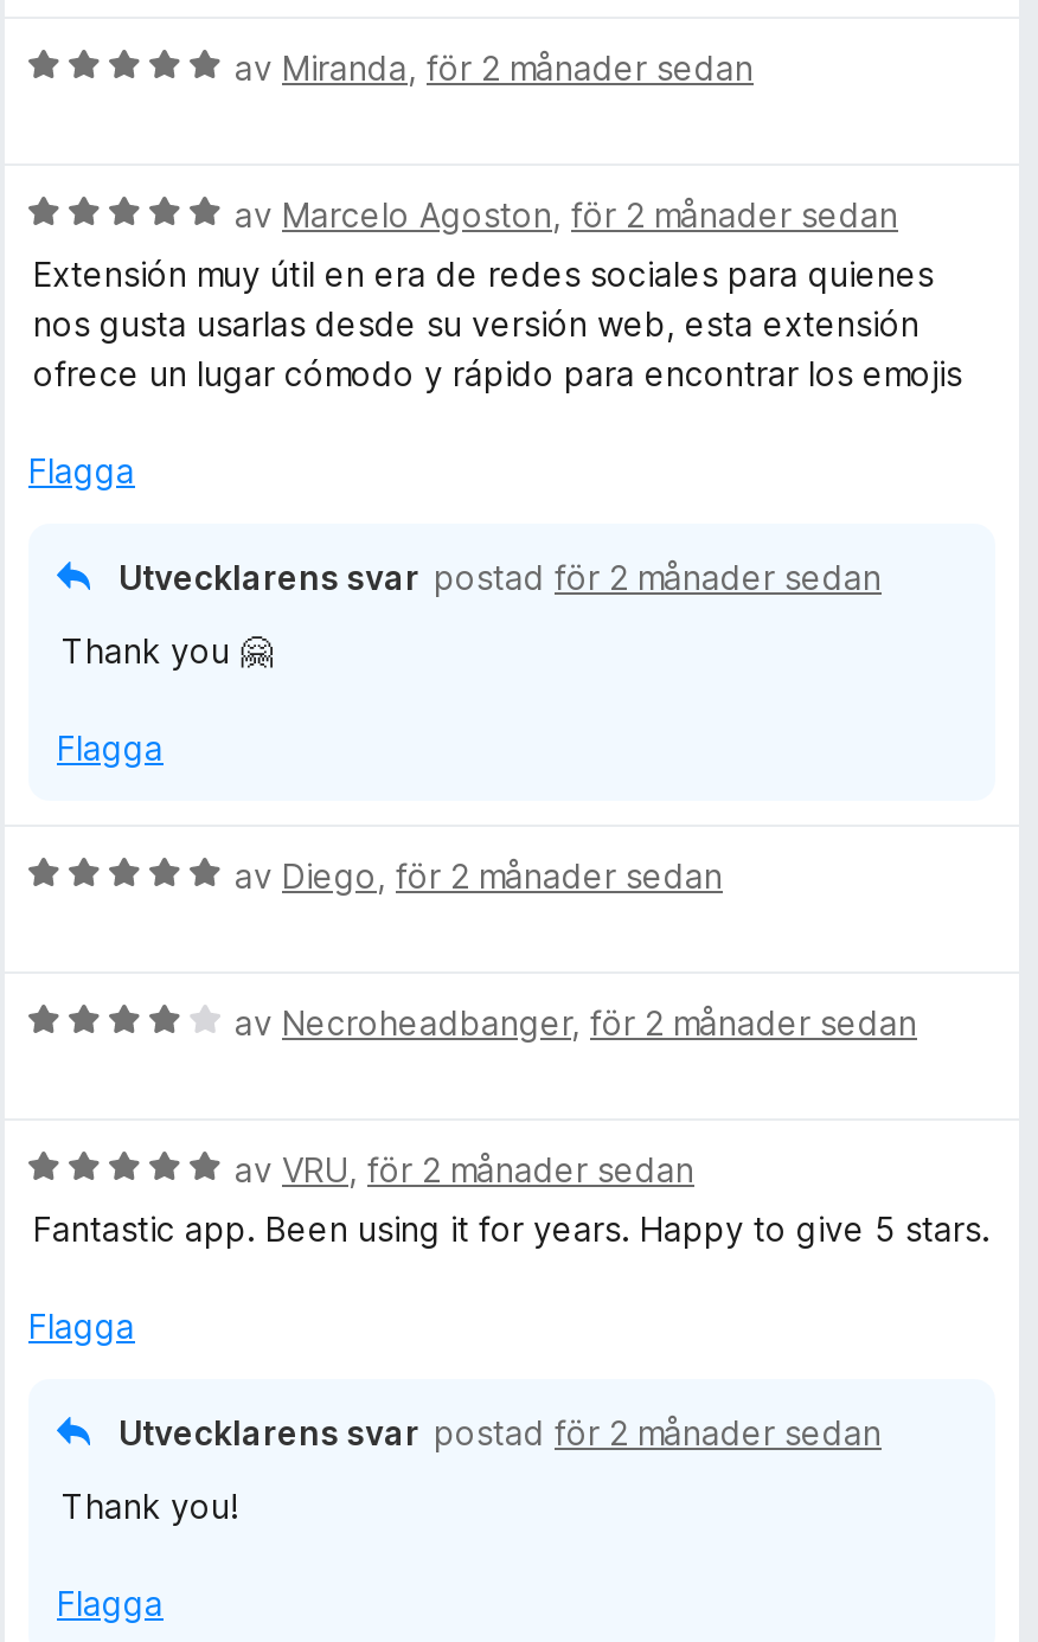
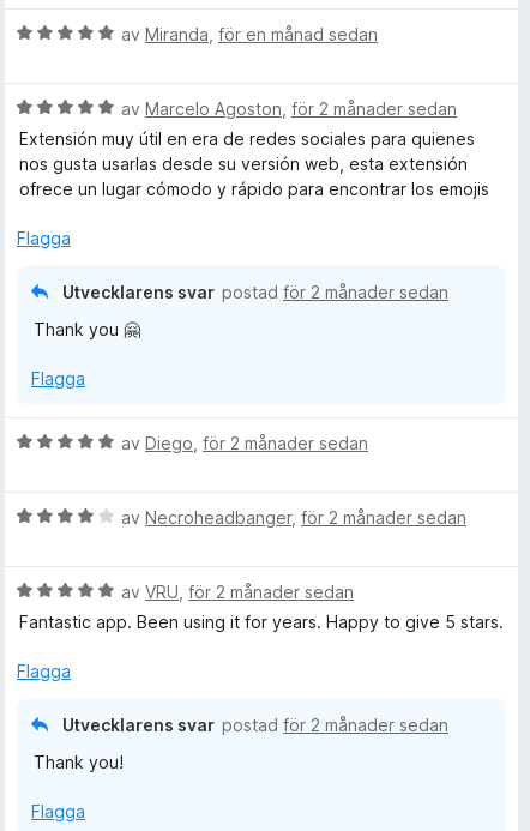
[235,47,754,88] av Miranda, för 2 månader sedan -> [121,24,378,44] av Miranda, för en månad sedan

